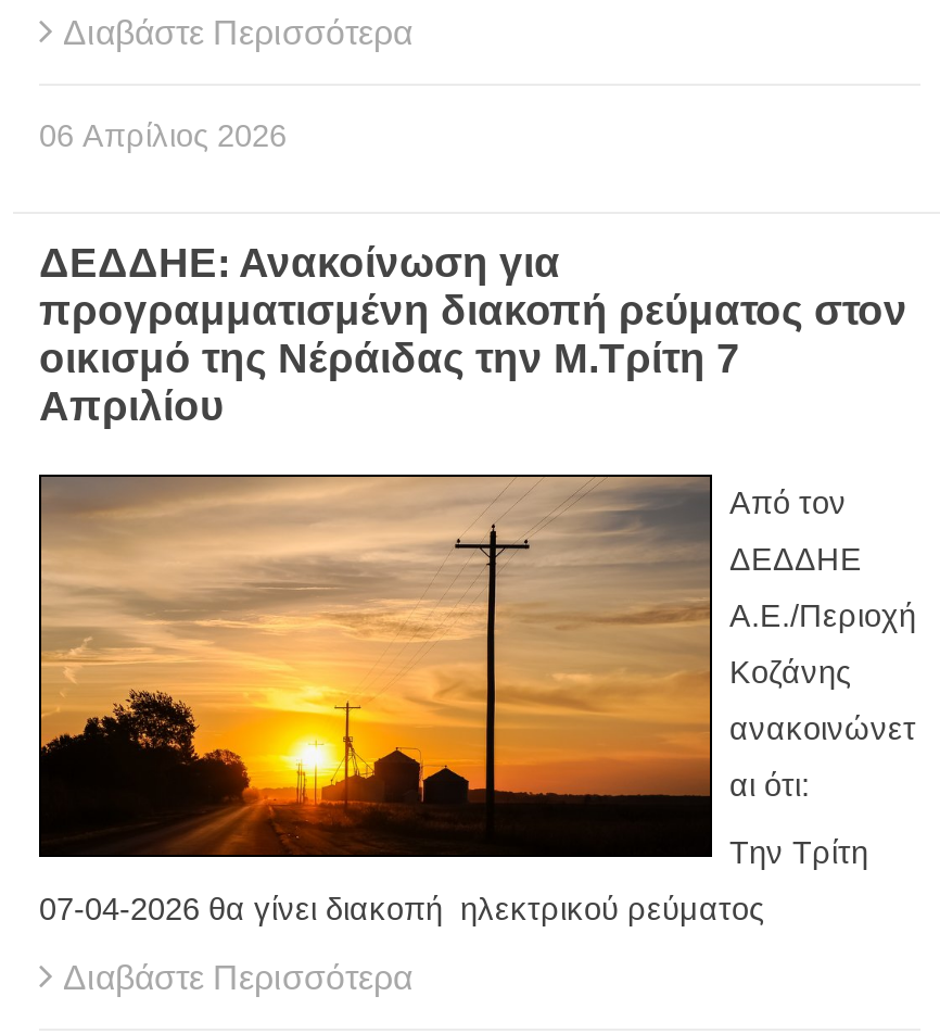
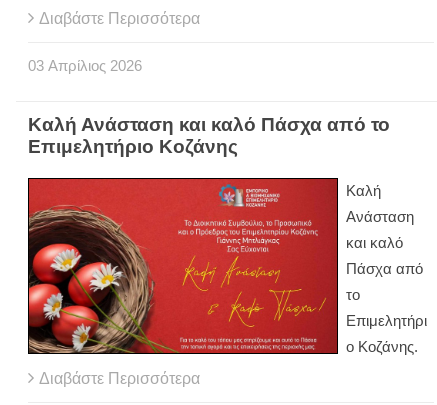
[39,119,916,927] [image] | 06 Απρίλιος 2026 | ΔΕΔΔΗΕ: Ανακοίνωση για | προγραμματισμένη διακοπή ρεύματος στον | οικισμό της Νέράιδας την Μ.Τρίτη 7 | Απριλίου | Από τον | ΔΕΔΔΗΕ | Α.Ε./Περιοχή | Κοζάνης | ανακοινώνετ | αι ότι: | Tην Τρίτη | 07-04-2026 θα γίνει διακοπή ηλεκτρικού ρεύματος -> [28,58,427,355] [image] | 03 Απρίλιος 2026 | Καλή Ανάσταση και καλό Πάσχα από το | Επιμελητήριο Κοζάνης | Καλή | Ανάσταση | και καλό | Πάσχα από | το | Επιμελητήρι | ο Κοζάνης.

